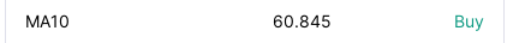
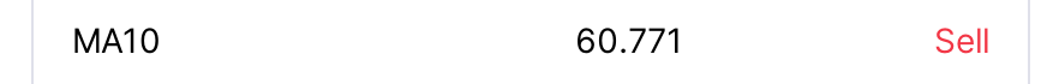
[272,11,484,31] 60.845 | Buy -> [576,19,989,60] 60.771 | Sell

